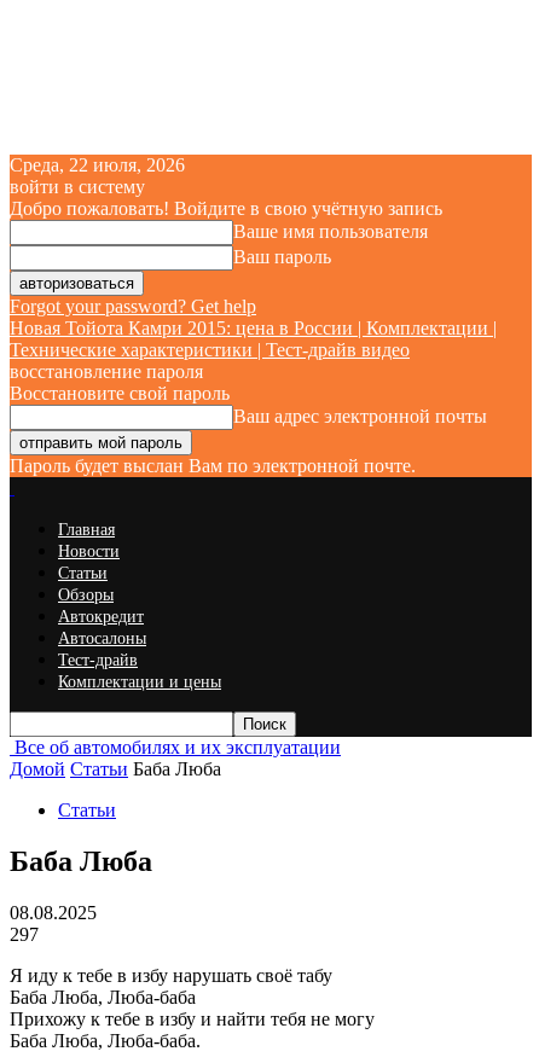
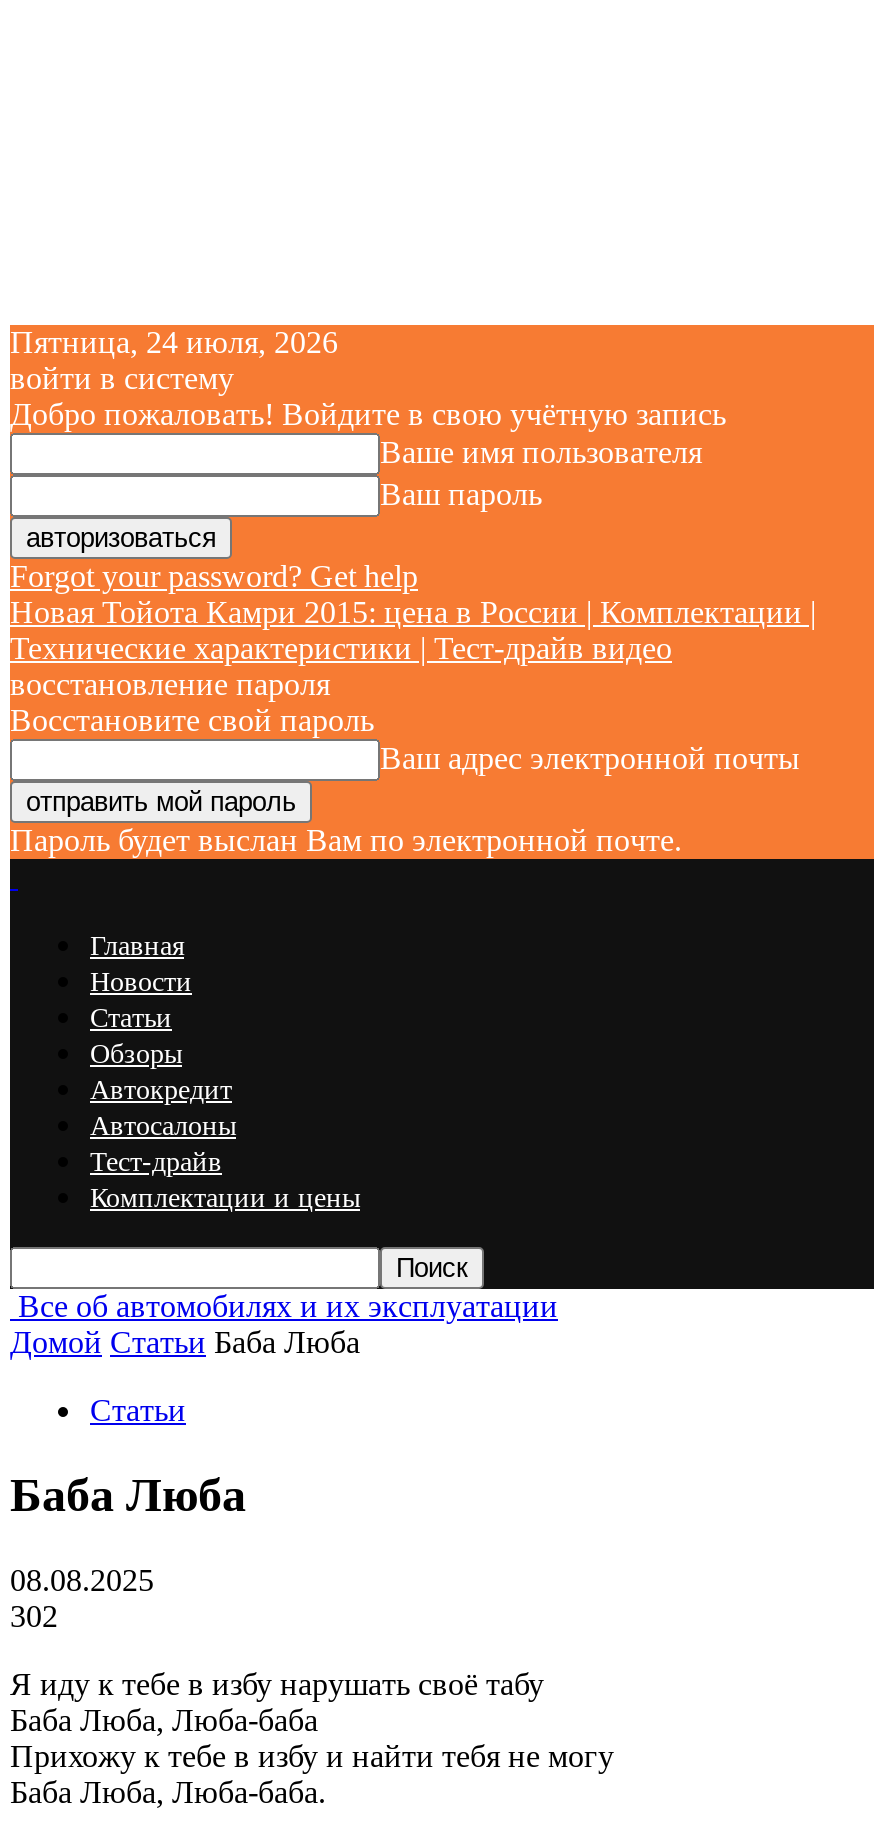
[10,155,185,175] Среда, 22 июля, 2026 -> [10,325,338,359] Пятница, 24 июля, 2026
[10,924,39,944] 297 -> [10,1599,58,1633] 302

